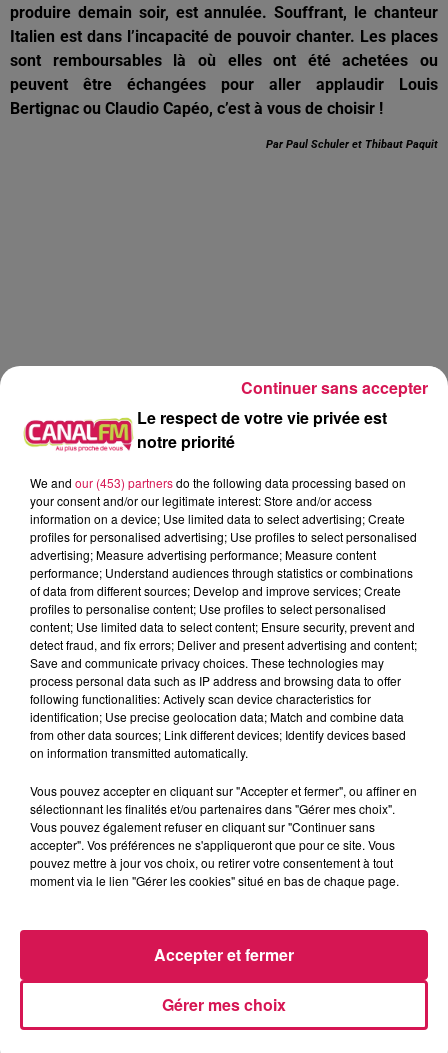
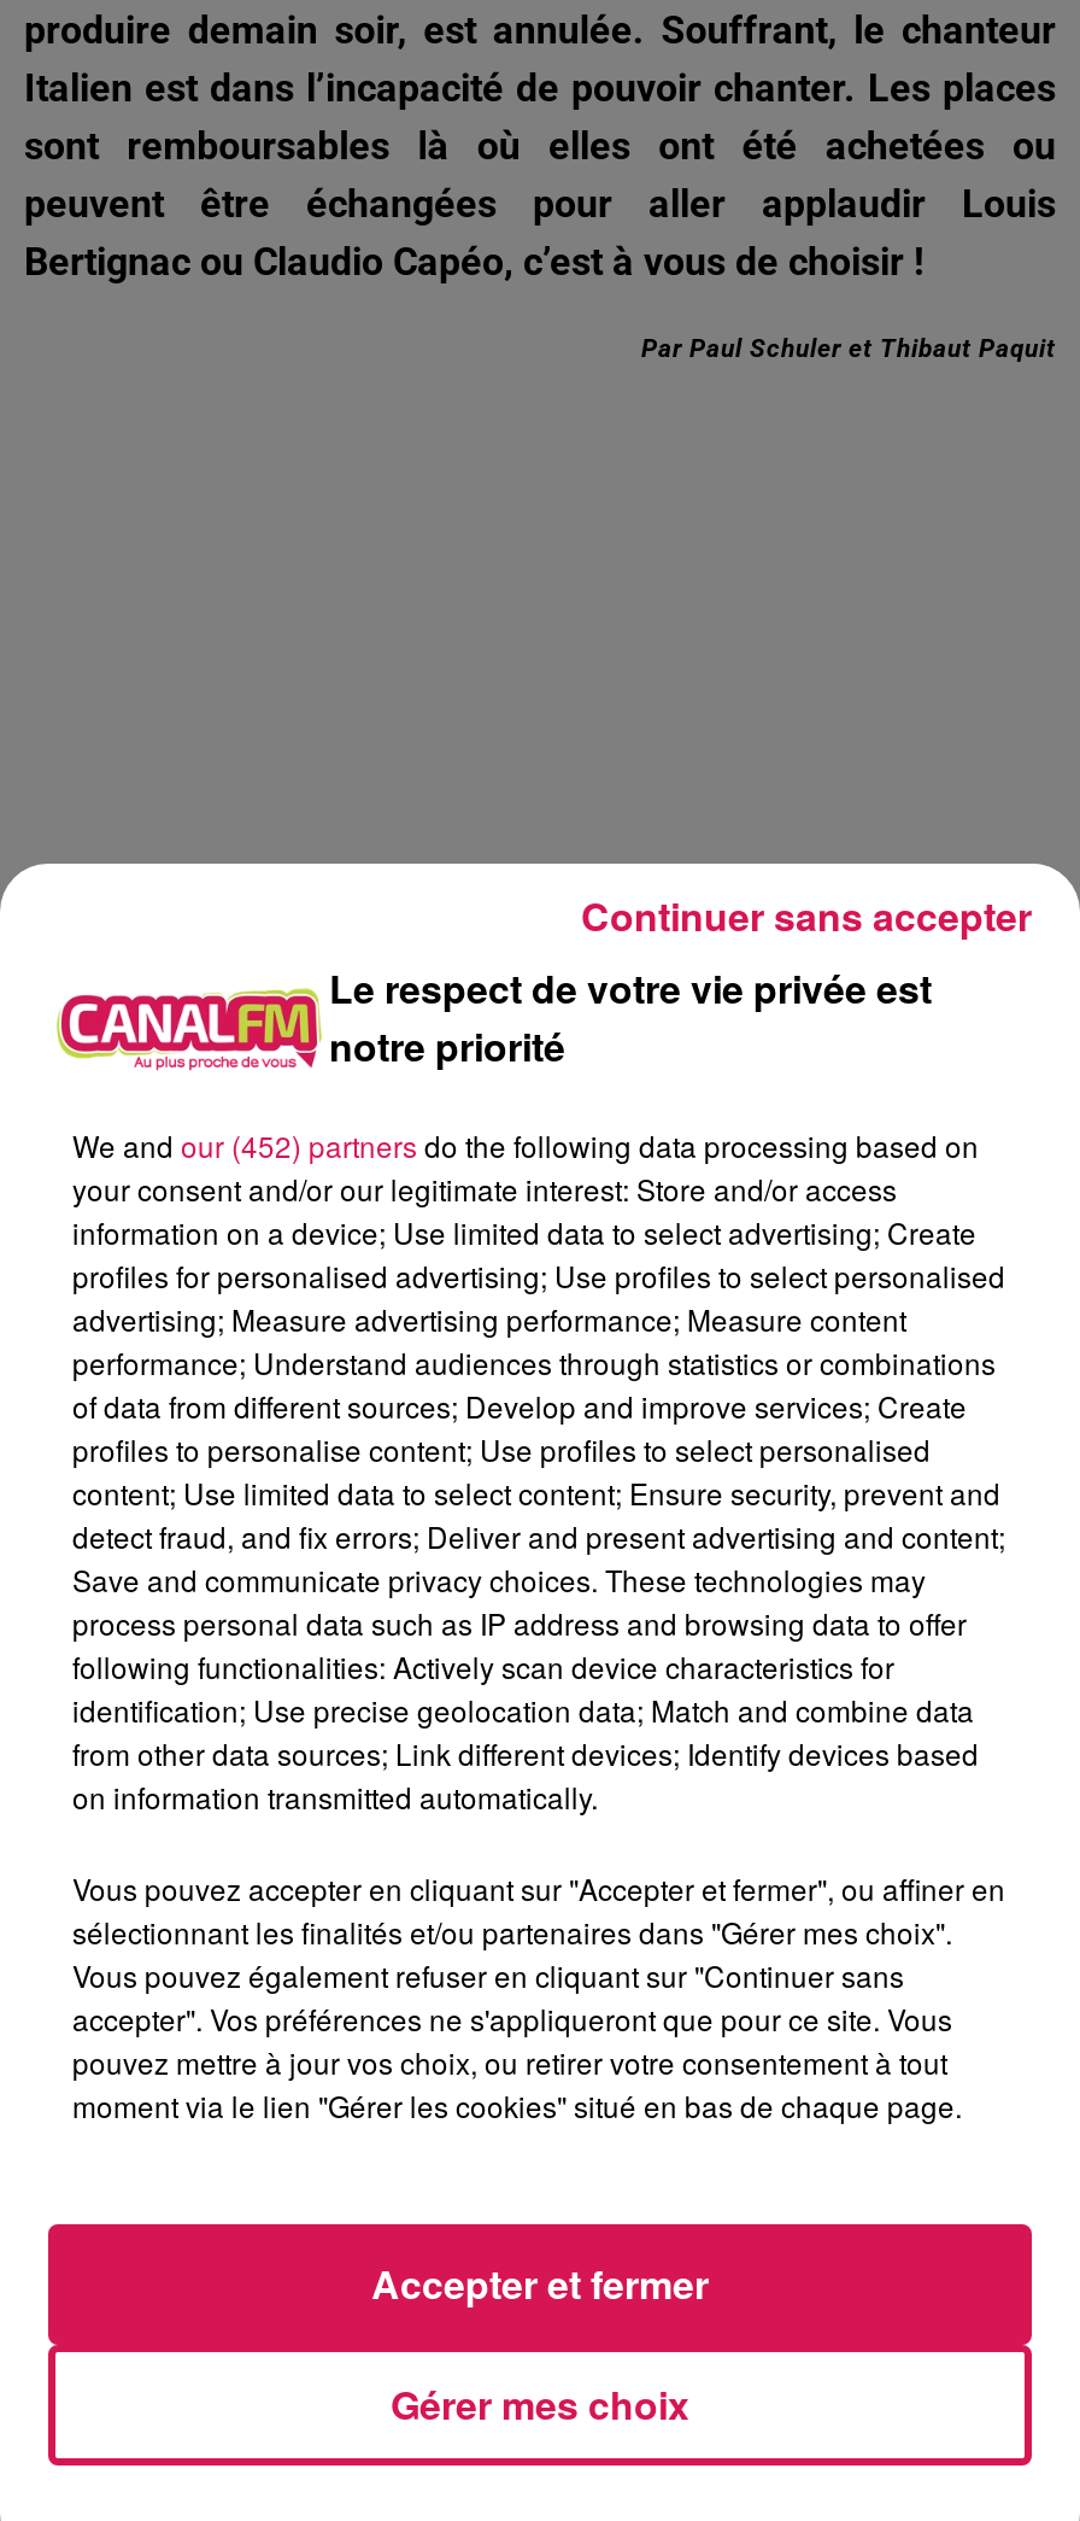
[30,473,406,490] We and our (453) partners do the following data processing based on -> [72,1123,979,1164] We and our (452) partners do the following data processing based on

